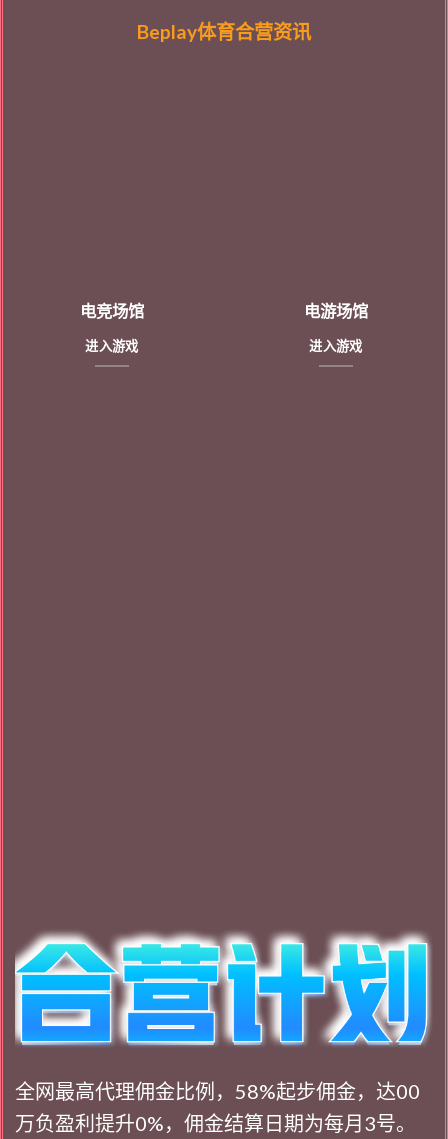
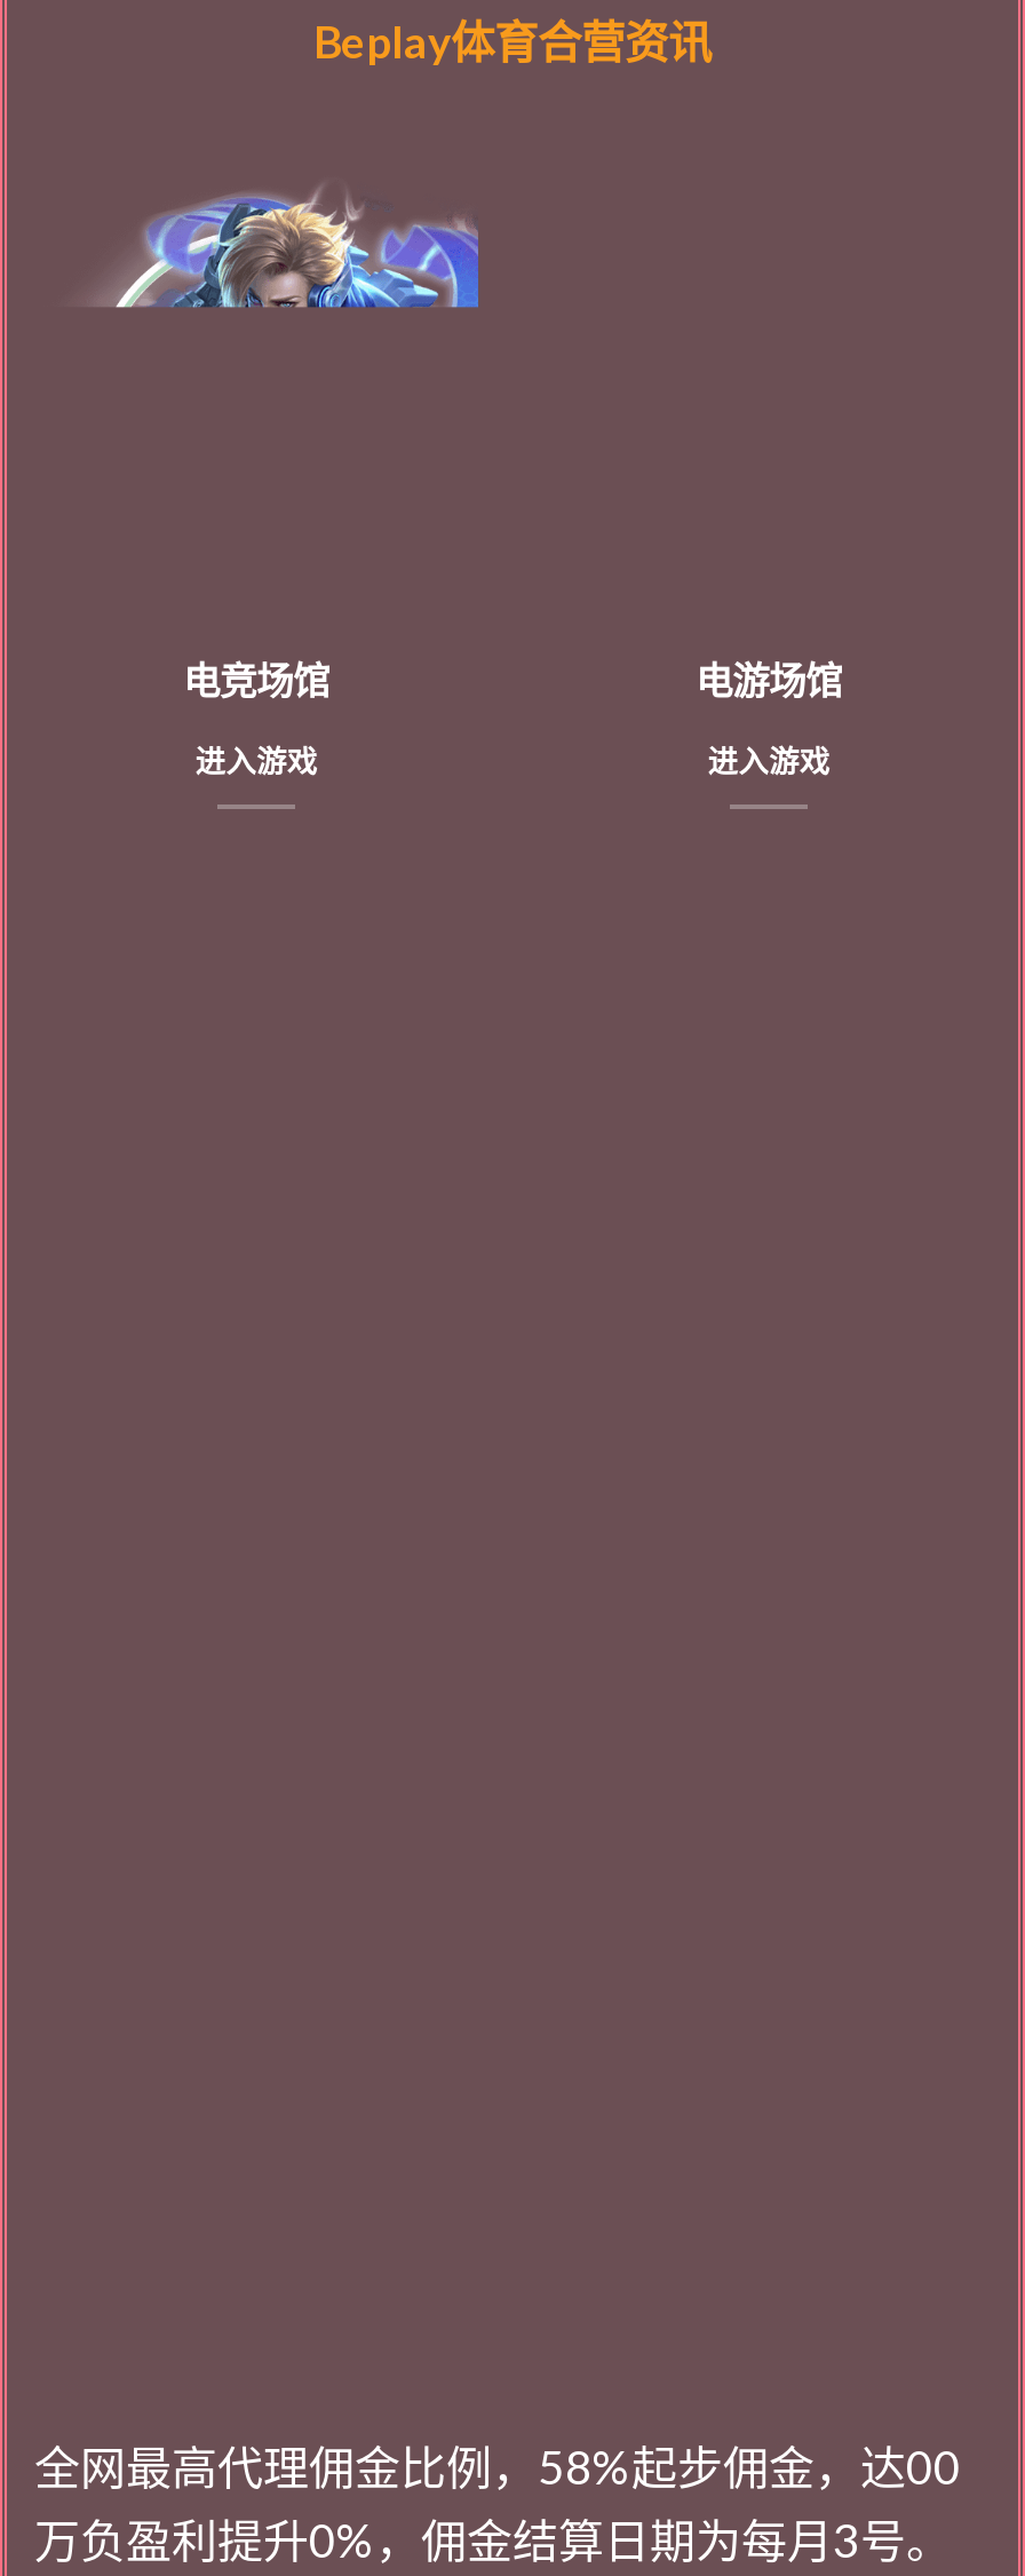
none -> [87,184,480,310] [image]
[14,932,431,1047] [image] -> none

